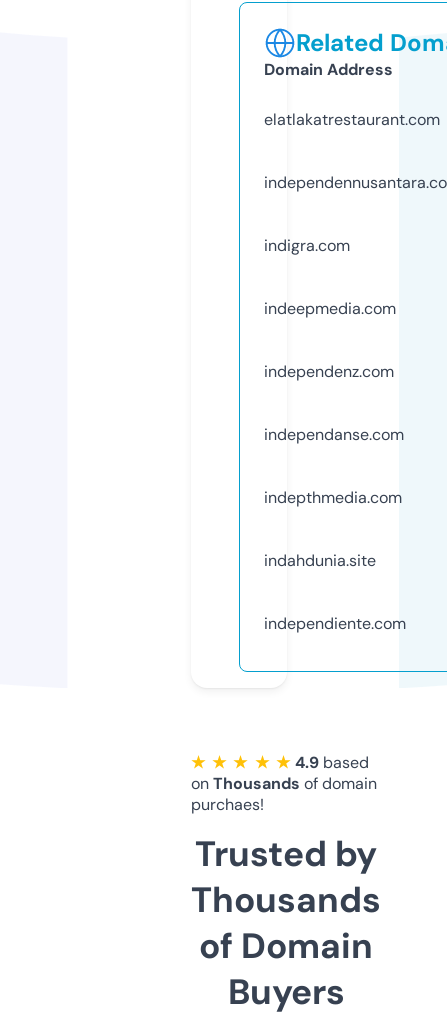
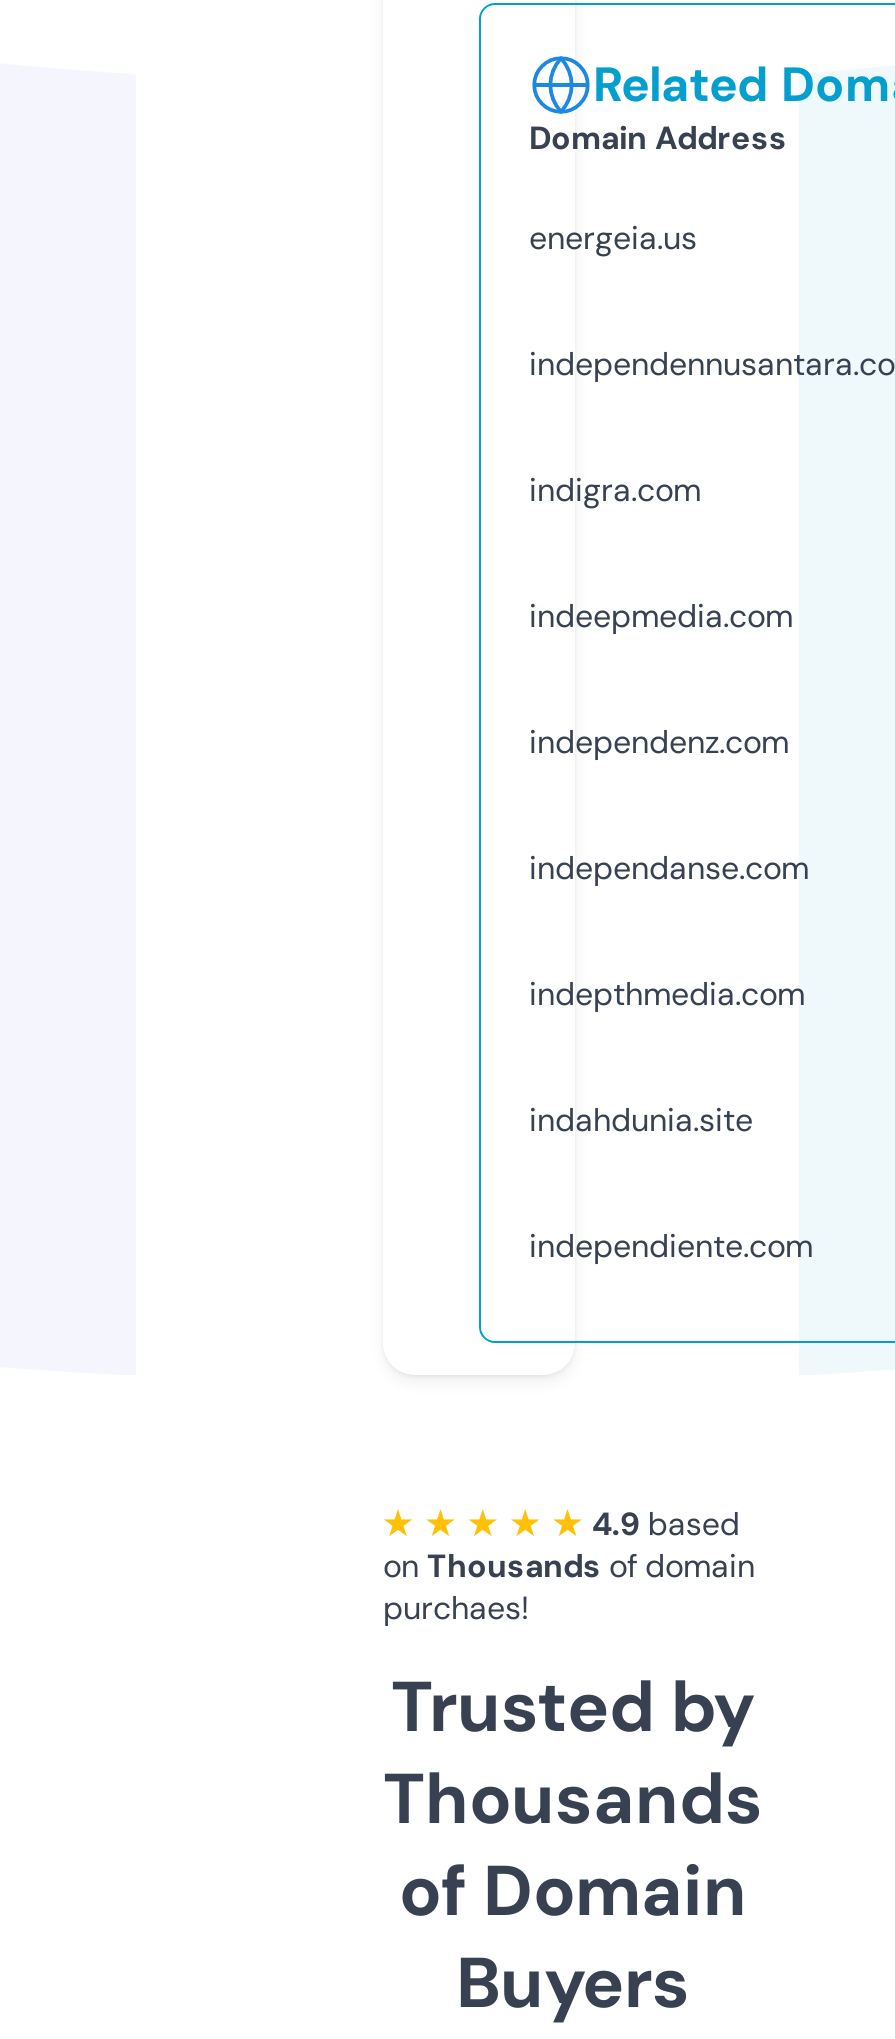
[264,109,440,130] elatlakatrestaurant.com -> [529,217,697,259] energeia.us

